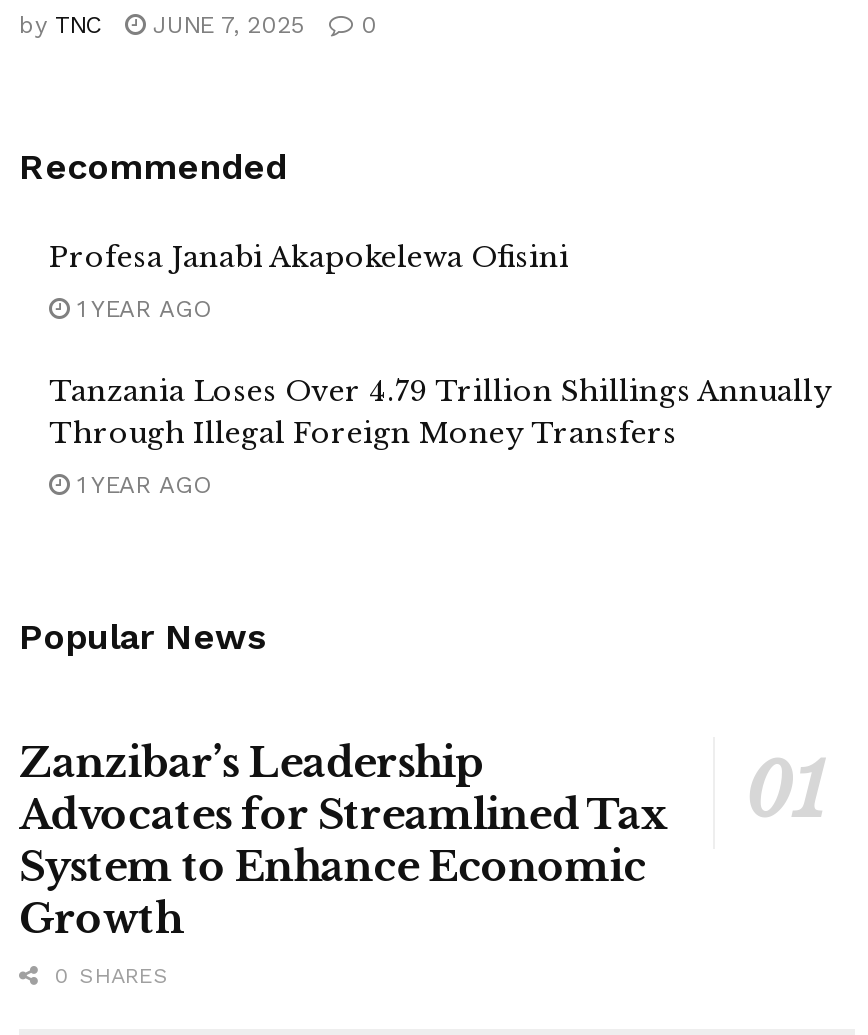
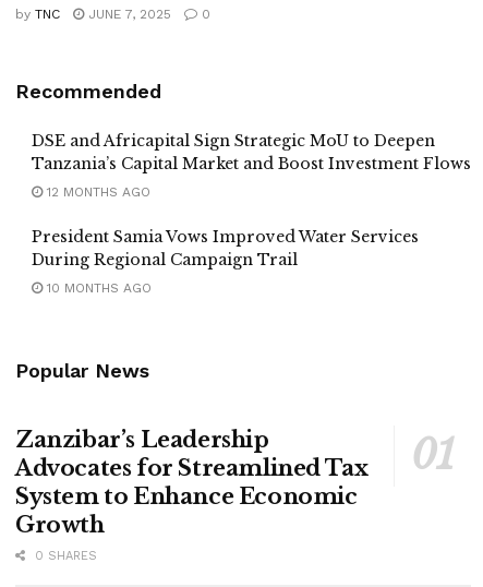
[49,239,569,275] Profesa Janabi Akapokelewa Ofisini -> [32,131,471,173] DSE and Africapital Sign Strategic MoU to Deepen | Tanzania’s Capital Market and Boost Investment Flows
[69,295,211,323] 1 YEAR AGO -> [43,184,150,200] 12 MONTHS AGO
[49,373,831,451] Tanzania Loses Over 4.79 Trillion Shillings Annually | Through Illegal Foreign Money Transfers -> [32,227,419,269] President Samia Vows Improved Water Services | During Regional Campaign Trail
[69,471,211,499] 1 YEAR AGO -> [43,280,152,296] 10 MONTHS AGO

